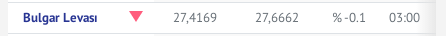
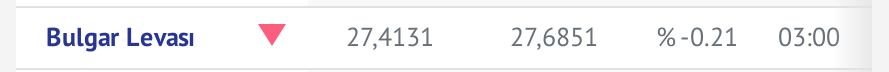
[173,9,217,26] 27,4169 -> [346,20,434,54] 27,4131
[255,9,299,26] 27,6662 -> [510,20,598,54] 27,6851
[331,9,365,26] % -0.1 -> [656,20,738,54] % -0.21

